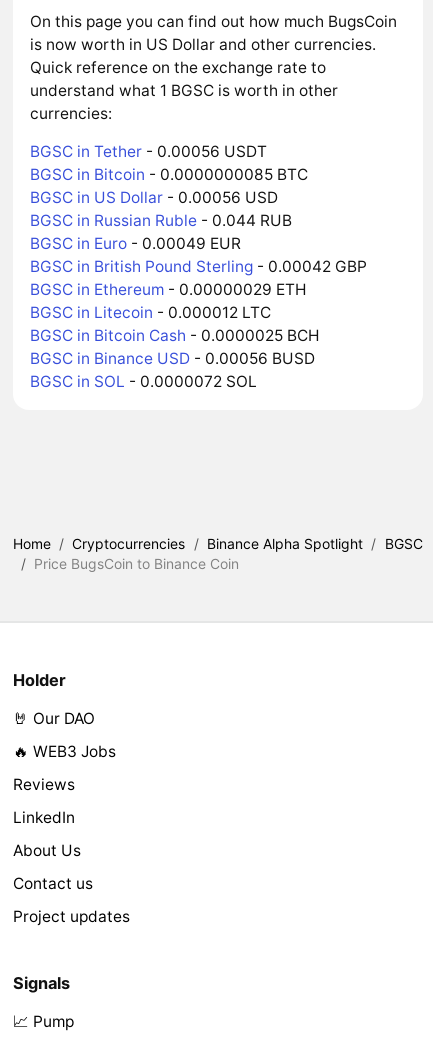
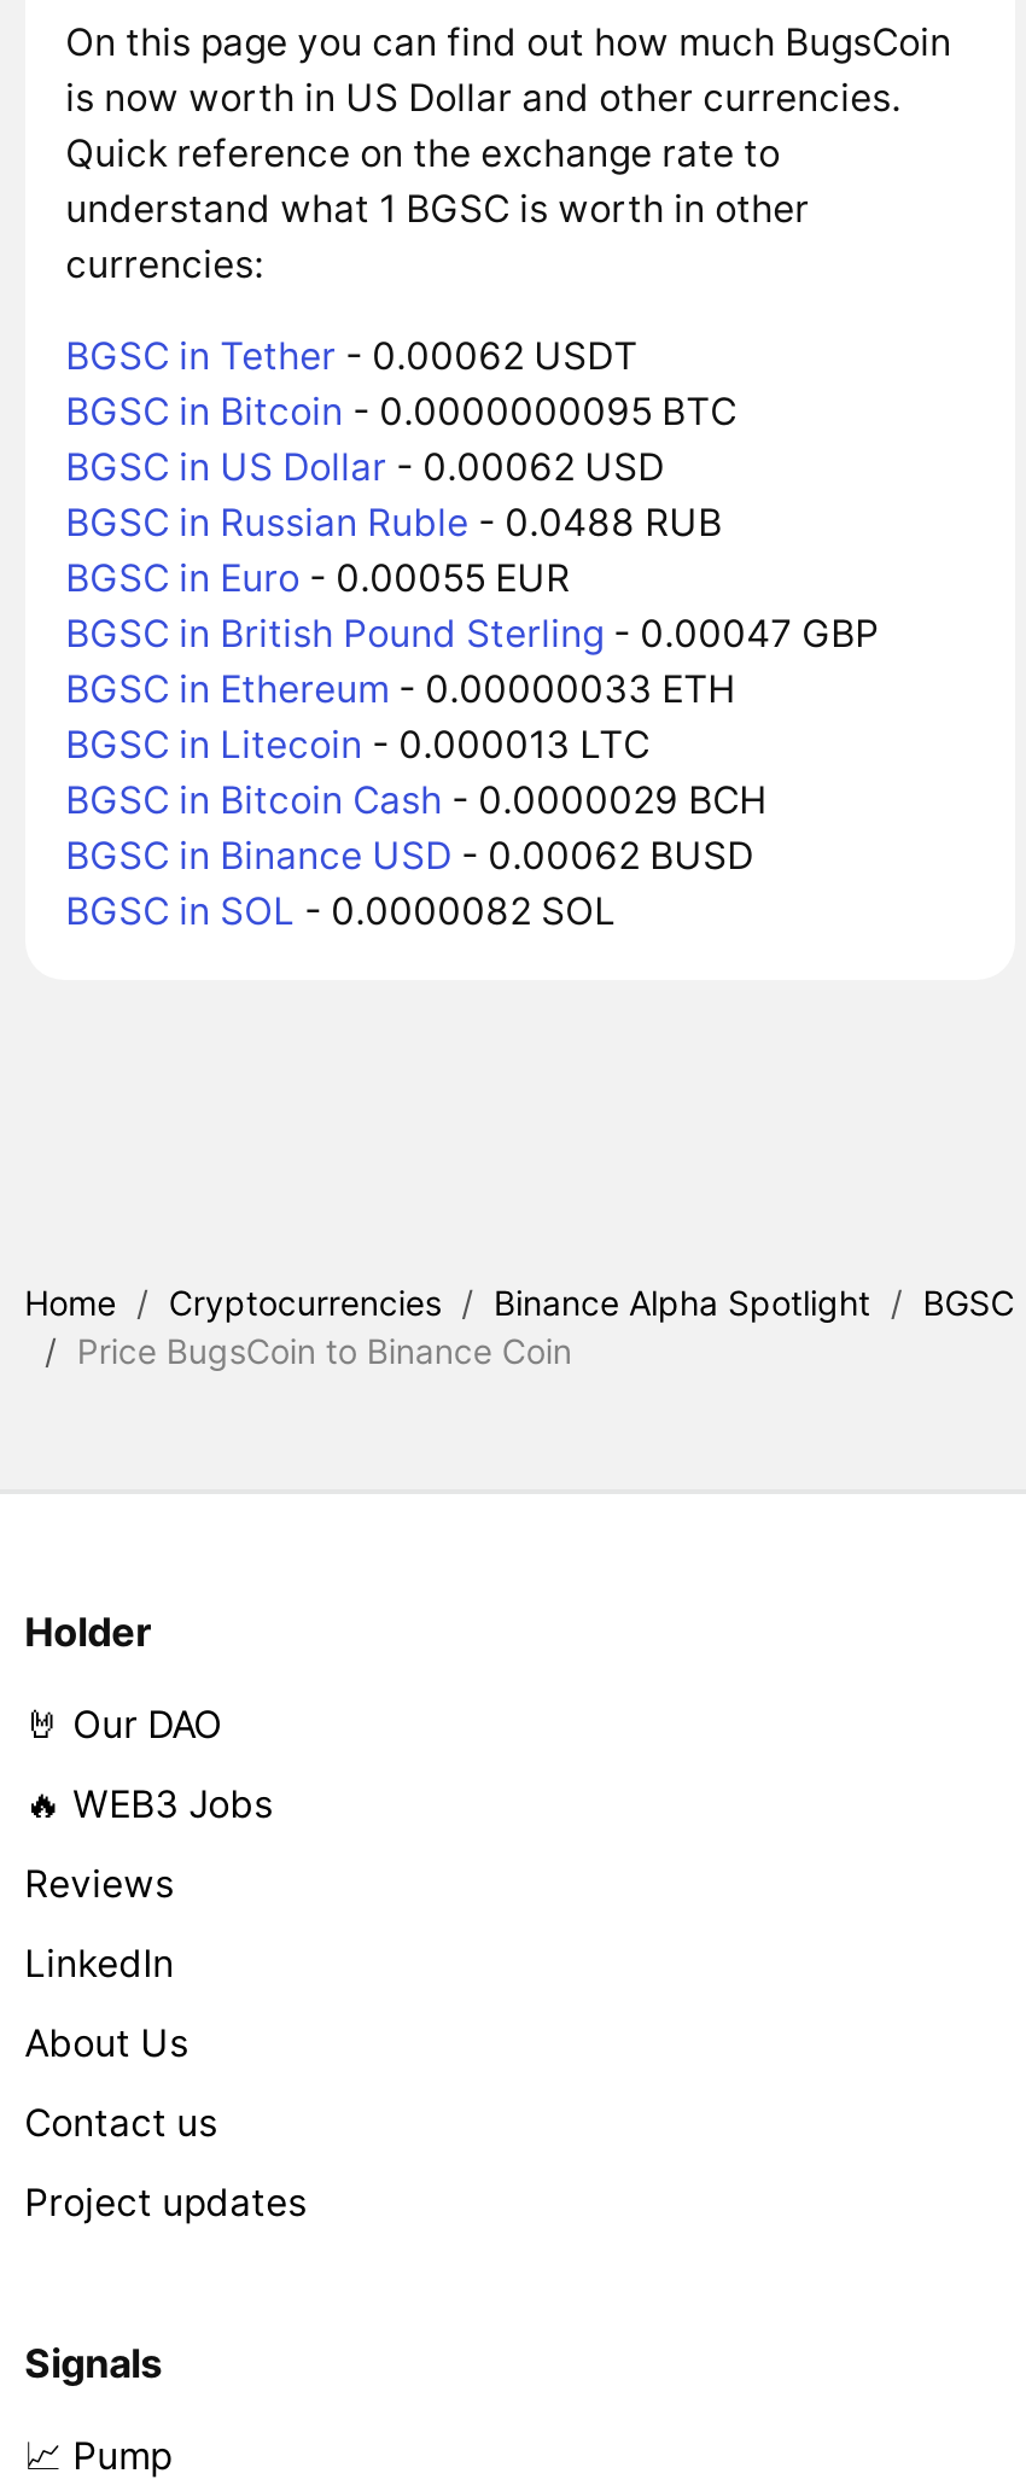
[30,142,267,161] BGSC in Tether - 0.00056 USDT -> [65,333,638,379] BGSC in Tether - 0.00062 USDT
[30,165,308,184] BGSC in Bitcoin - 0.0000000085 BTC -> [65,389,737,435] BGSC in Bitcoin - 0.0000000095 BTC
[30,188,278,207] BGSC in US Dollar - 0.00056 USD -> [65,444,664,490] BGSC in US Dollar - 0.00062 USD
[30,211,292,230] BGSC in Russian Ruble - 0.044 RUB -> [65,500,722,546] BGSC in Russian Ruble - 0.0488 RUB
[30,234,241,253] BGSC in Euro - 0.00049 EUR -> [65,555,570,601] BGSC in Euro - 0.00055 EUR
[30,257,367,276] BGSC in British Pound Sterling - 0.00042 GBP -> [65,611,879,657] BGSC in British Pound Sterling - 0.00047 GBP
[30,280,306,299] BGSC in Ethereum - 0.00000029 ETH -> [65,666,734,712] BGSC in Ethereum - 0.00000033 ETH
[30,303,271,322] BGSC in Litecoin - 0.000012 LTC -> [65,722,650,768] BGSC in Litecoin - 0.000013 LTC
[30,326,319,345] BGSC in Bitcoin Cash - 0.0000025 BCH -> [65,777,766,823] BGSC in Bitcoin Cash - 0.0000029 BCH
[30,349,315,368] BGSC in Binance USD - 0.00056 BUSD -> [65,833,753,879] BGSC in Binance USD - 0.00062 BUSD
[30,372,257,391] BGSC in SOL - 0.0000072 SOL -> [65,889,616,934] BGSC in SOL - 0.0000082 SOL

